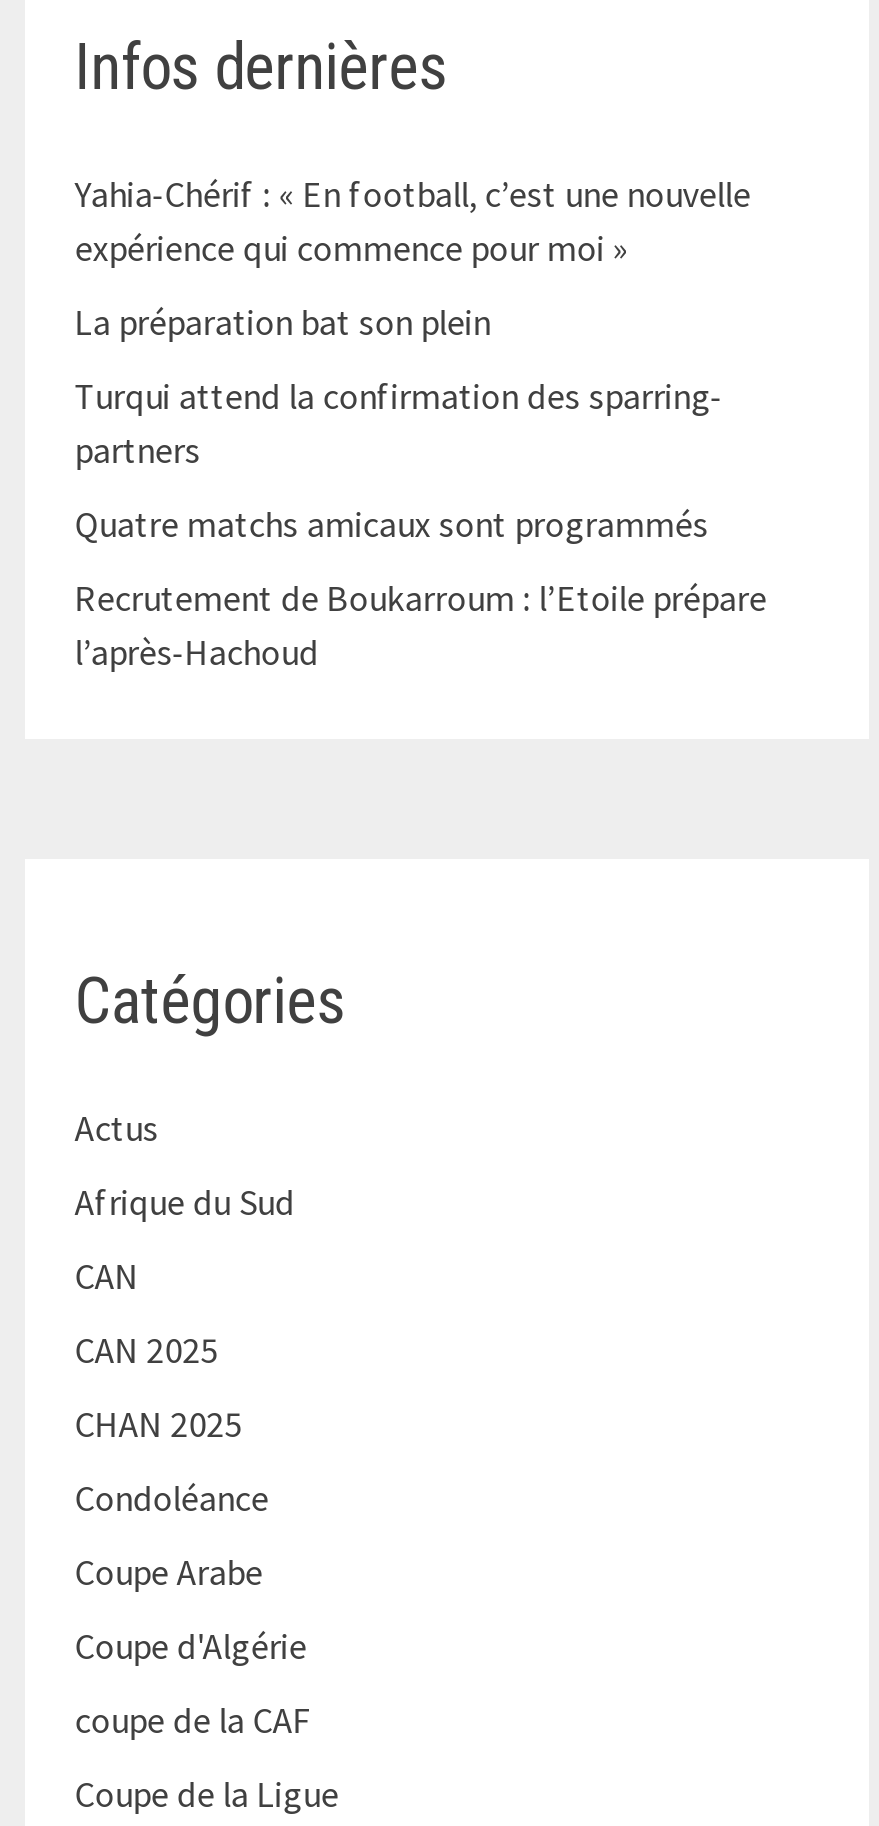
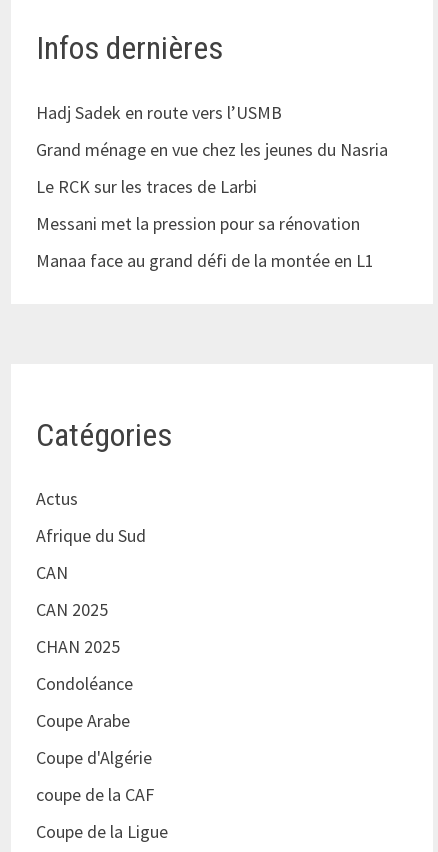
[75,171,751,271] Yahia-Chérif : « En football, c’est une nouvelle | expérience qui commence pour moi » -> [36,101,282,124] Hadj Sadek en route vers l’USMB
[75,299,491,345] La préparation bat son plein -> [36,138,388,161] Grand ménage en vue chez les jeunes du Nasria
[75,373,723,473] Turqui attend la confirmation des sparring- | partners -> [36,175,257,198] Le RCK sur les traces de Larbi
[75,501,709,547] Quatre matchs amicaux sont programmés -> [36,212,364,235] Messani met la pression pour sa rénovation
[75,575,767,675] Recrutement de Boukarroum : l’Etoile prépare | l’après-Hachoud -> [36,249,374,272] Manaa face au grand défi de la montée en L1

